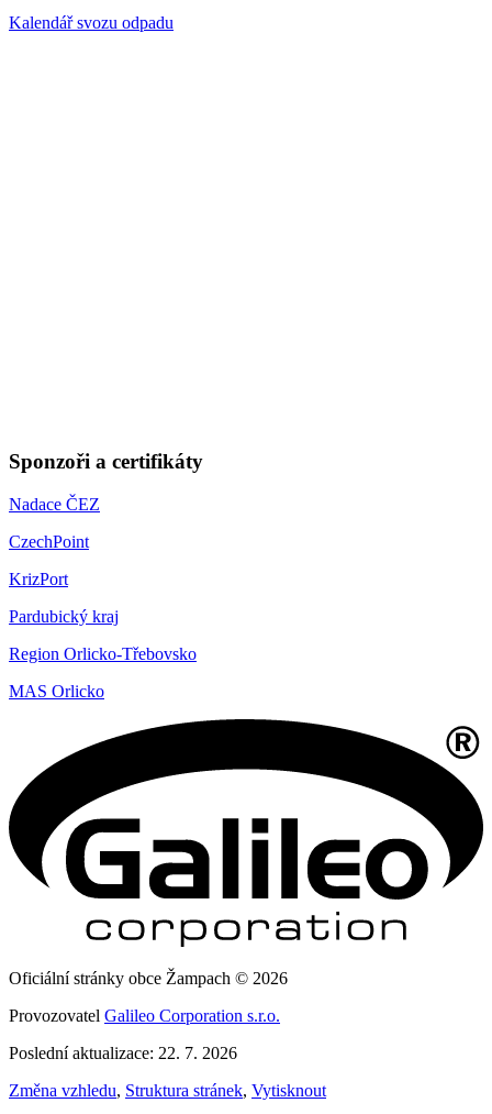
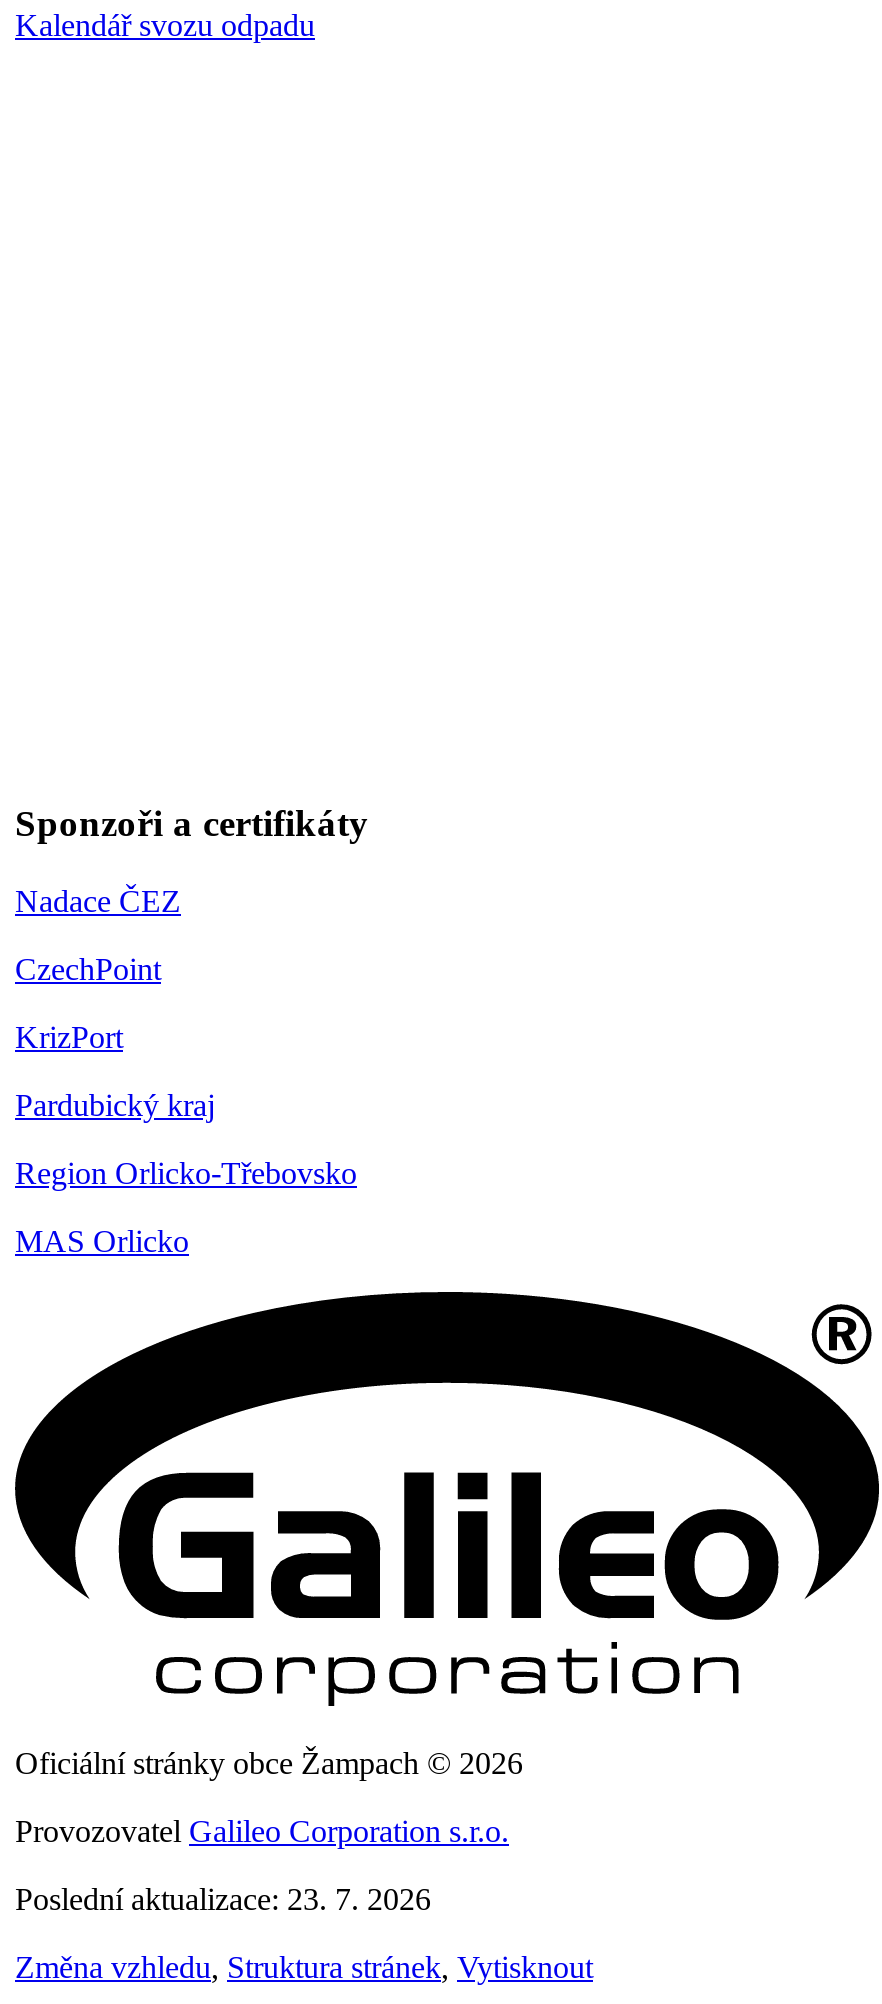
[9,1044,237,1063] Poslední aktualizace: 22. 7. 2026 -> [15,1883,431,1917] Poslední aktualizace: 23. 7. 2026

